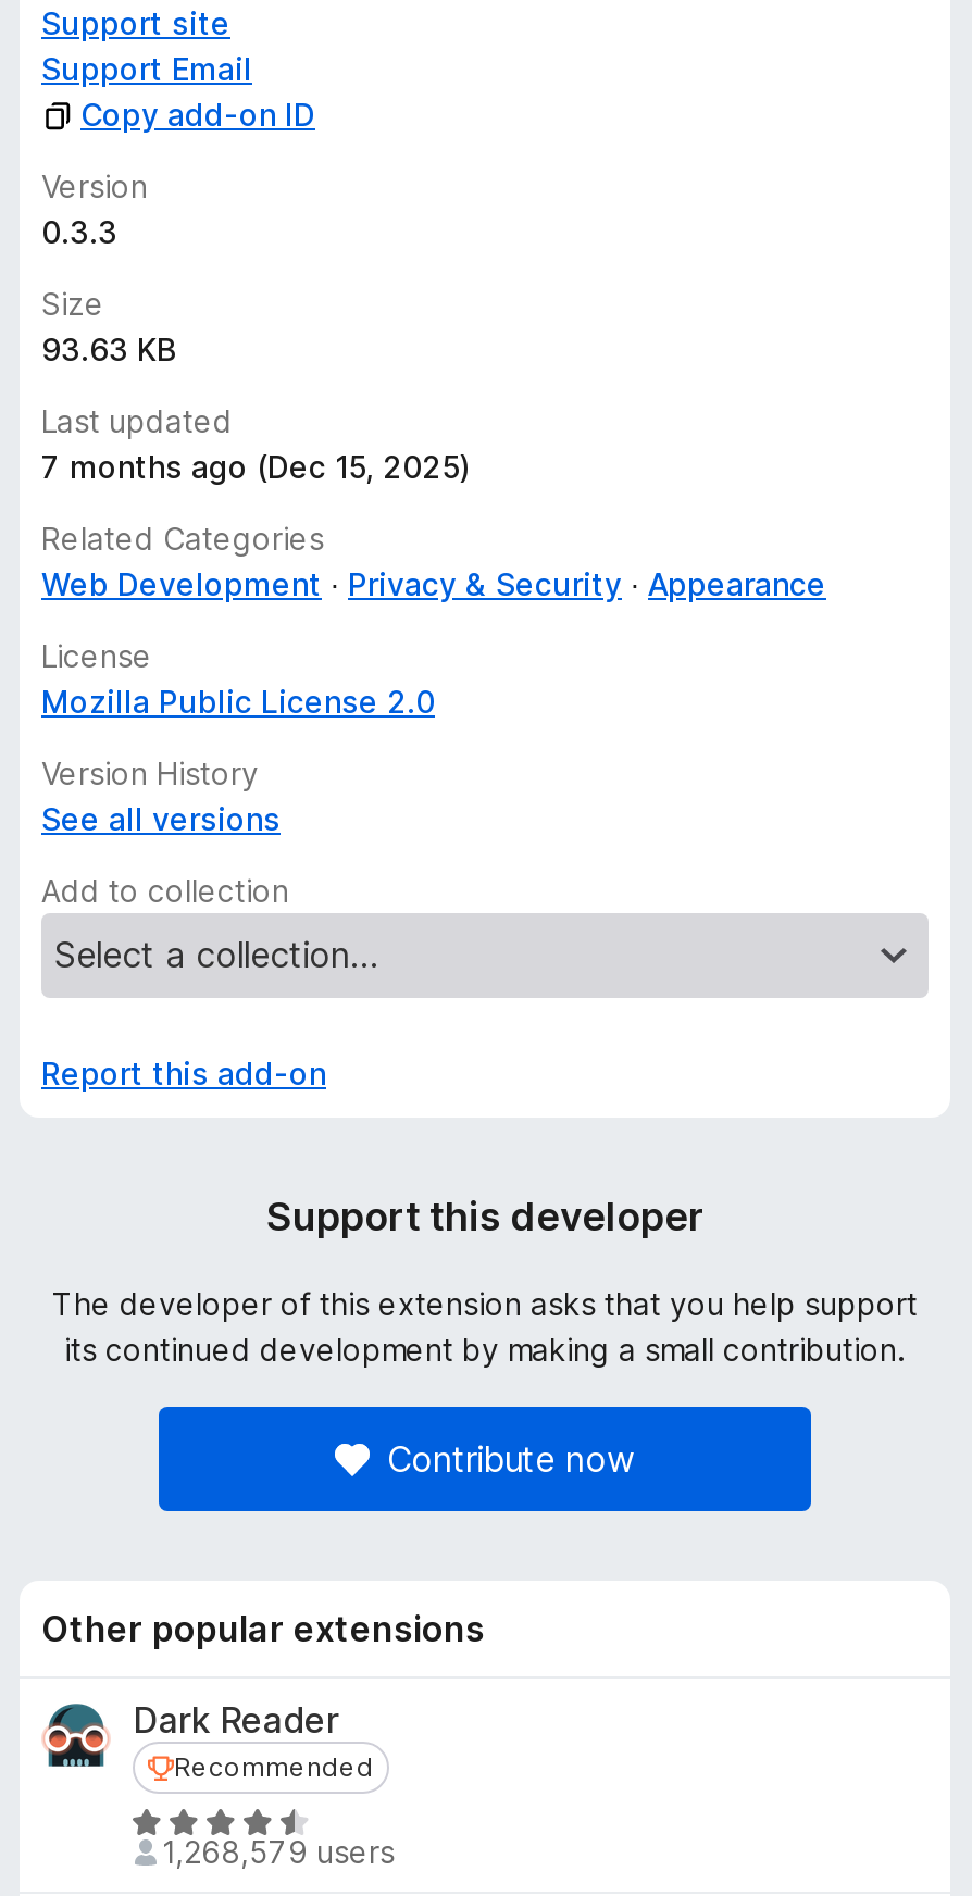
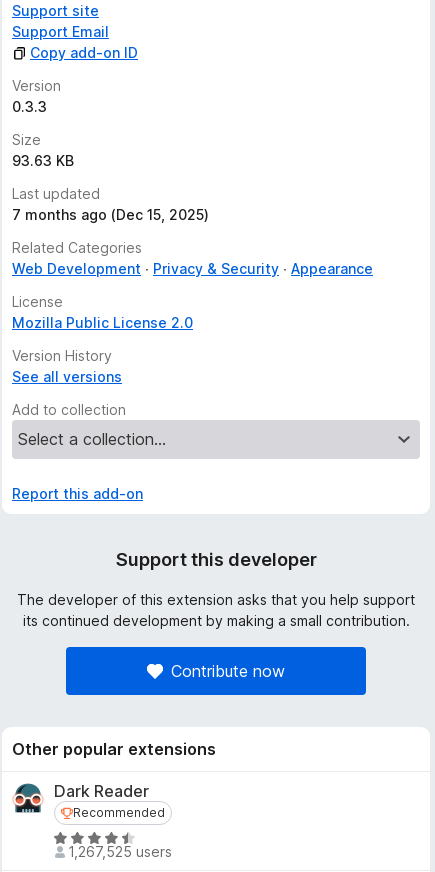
[162,1833,395,1870] 1,268,579 users -> [67,843,171,860] 1,267,525 users

